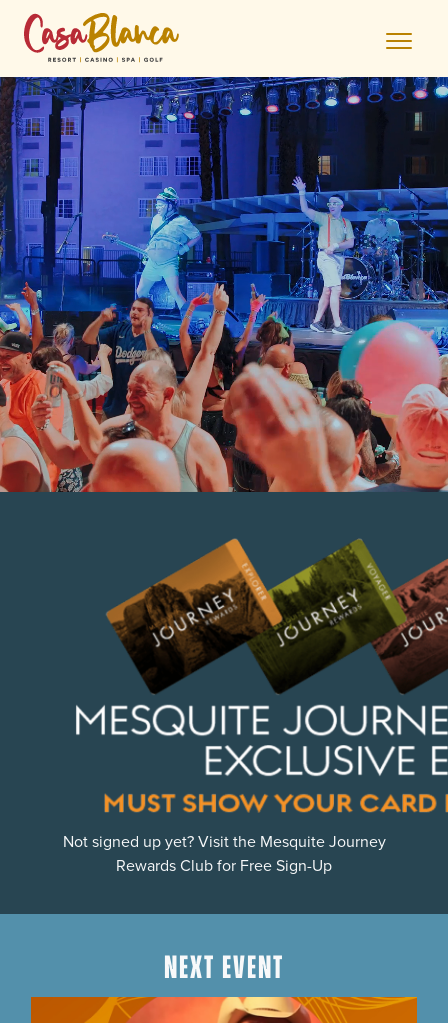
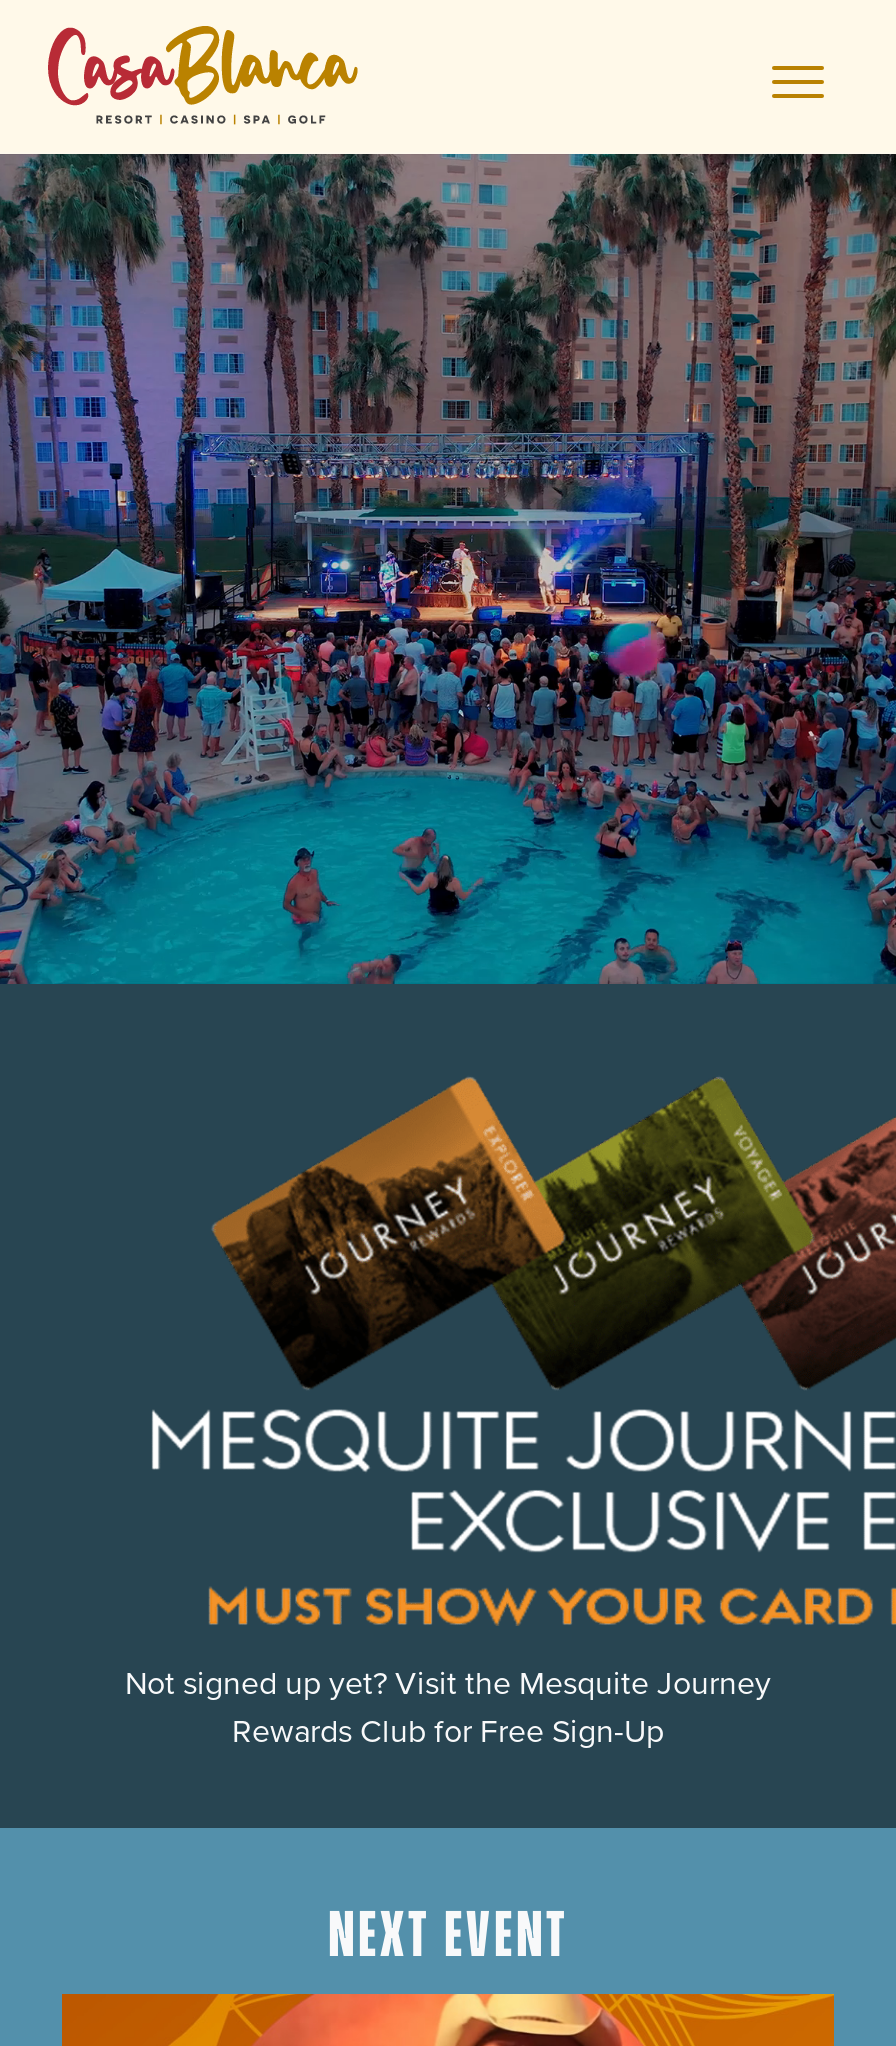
[3,76,445,493] [image] -> [6,152,890,984] [image]

